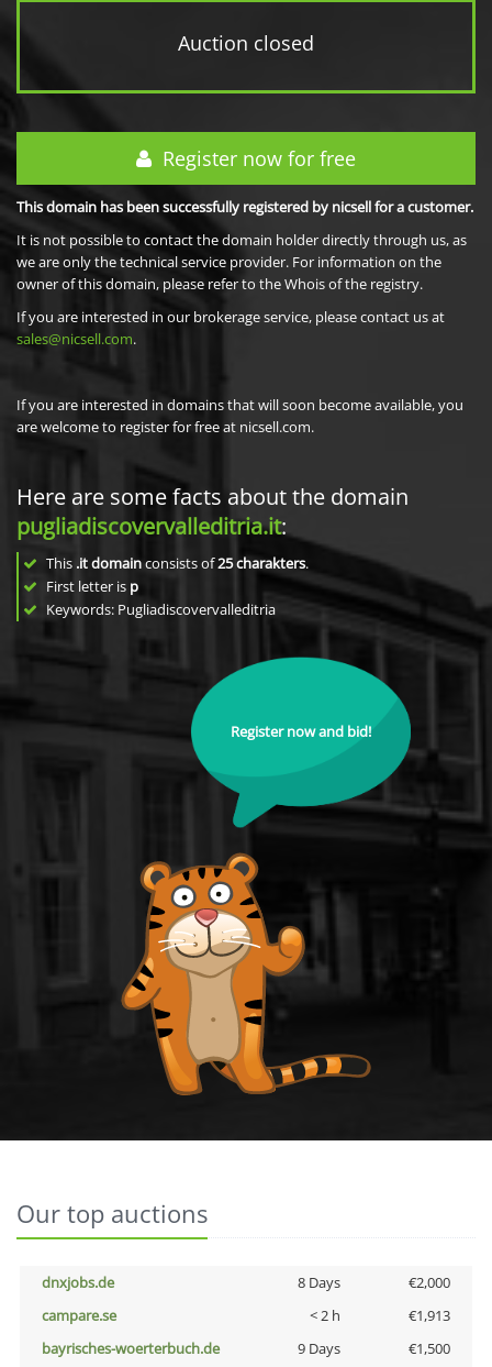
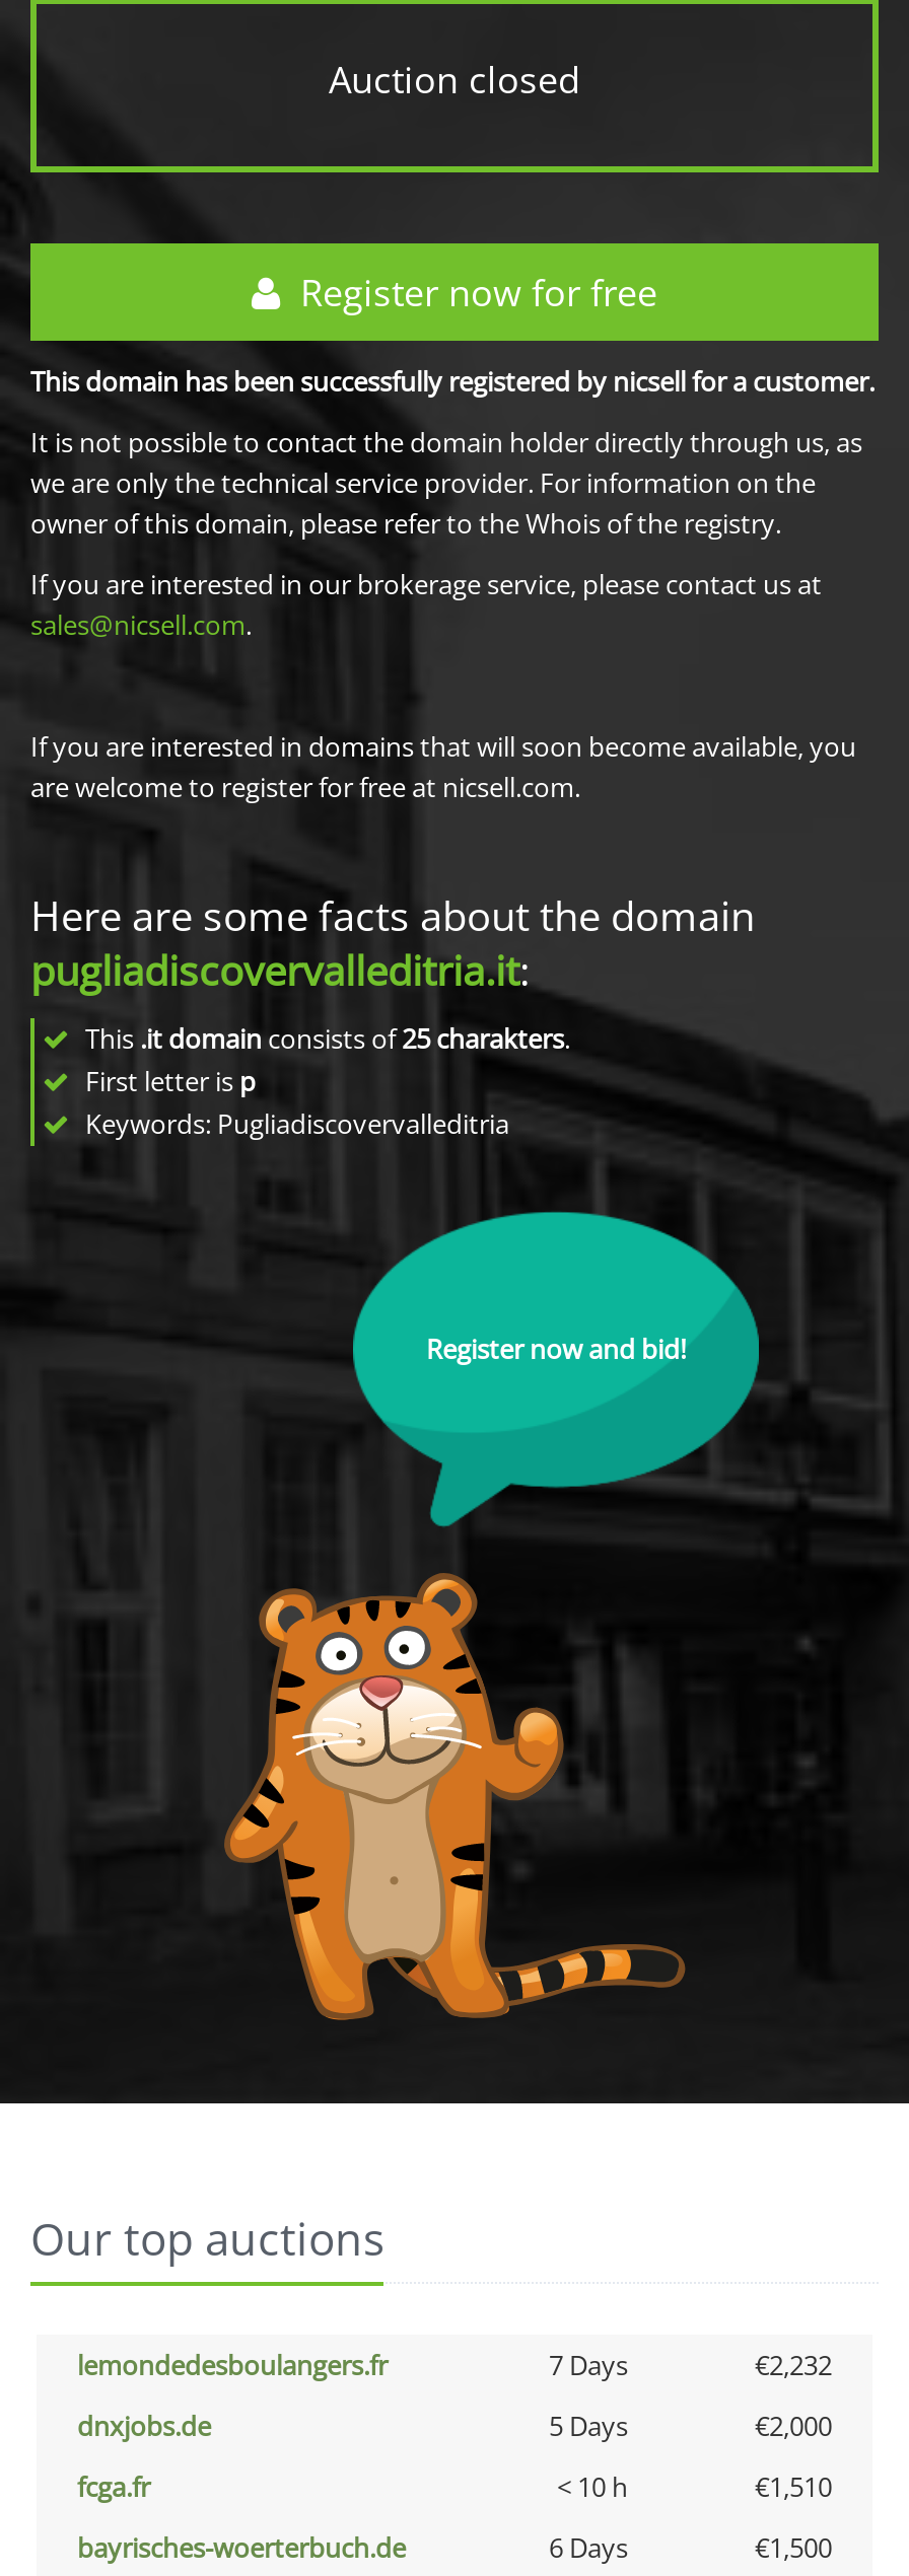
none -> [77,2347,832,2383] lemondedesboulangers.fr | 7 Days | €2,232
[297,1272,340,1292] 8 Days -> [549,2408,628,2444] 5 Days
[42,1305,450,1325] campare.se | < 2 h | €1,913 -> [77,2468,832,2505] fcga.fr | < 10 h | €1,510
[297,1338,340,1358] 9 Days -> [549,2529,628,2566] 6 Days

